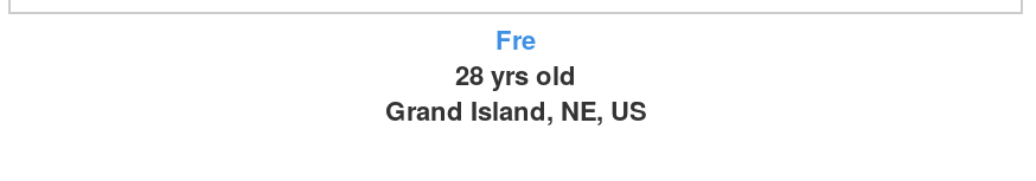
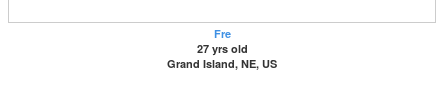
[455,57,576,92] 28 yrs old -> [196,41,247,56] 27 yrs old

